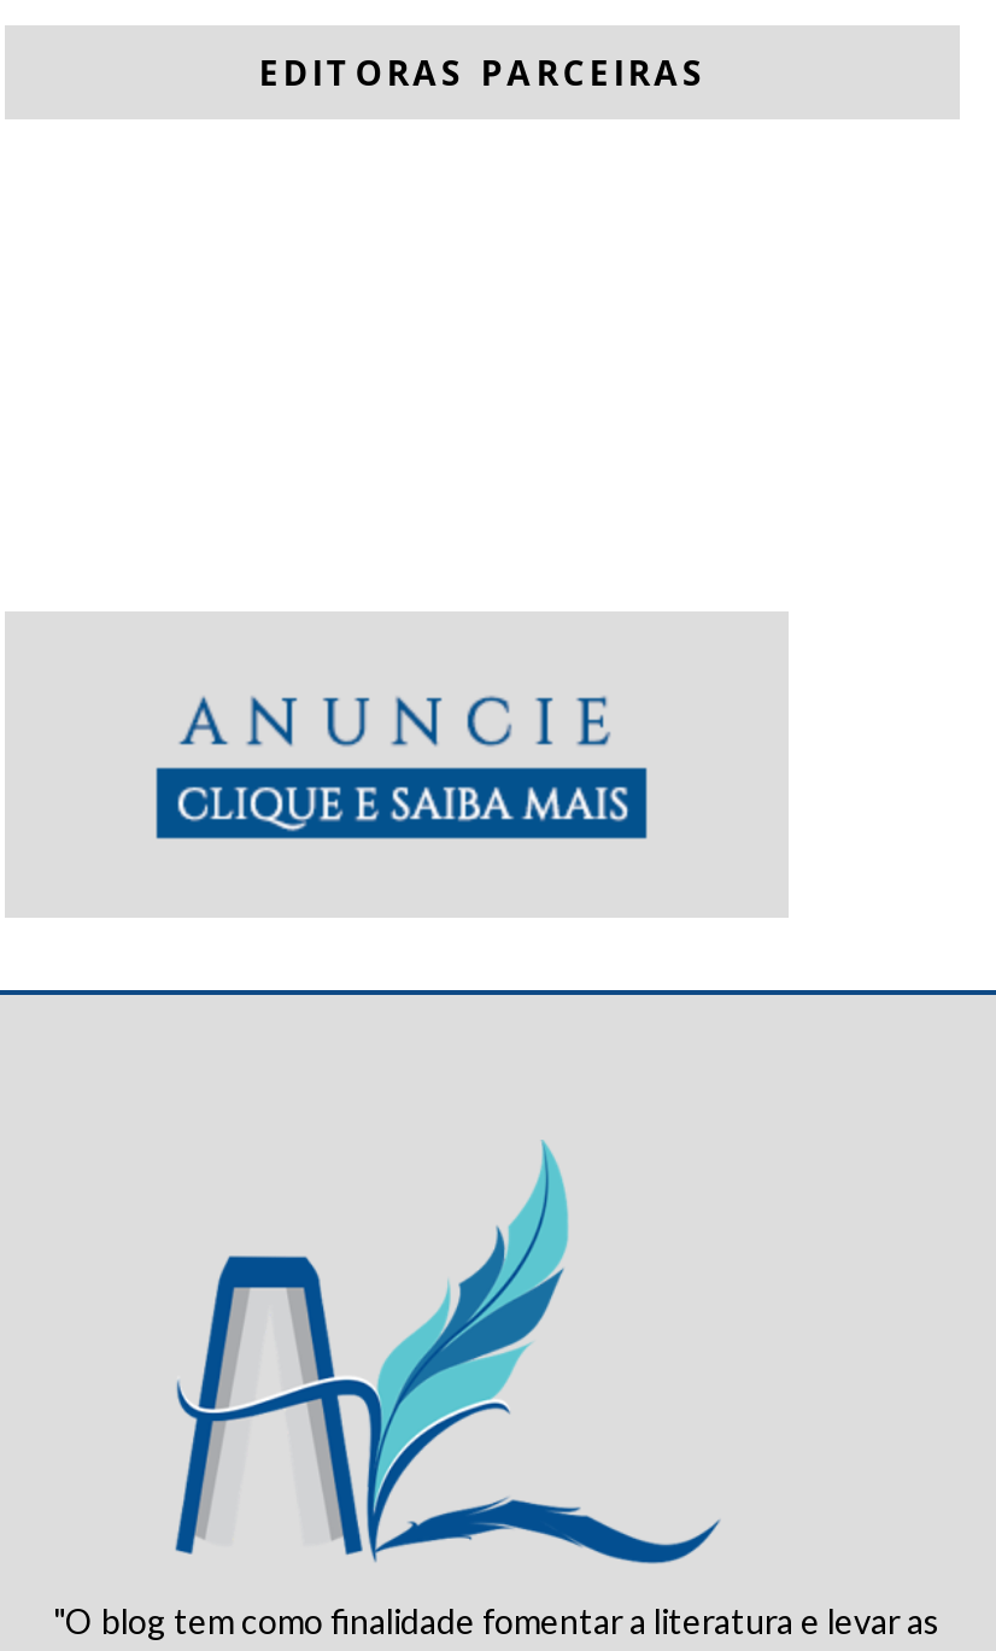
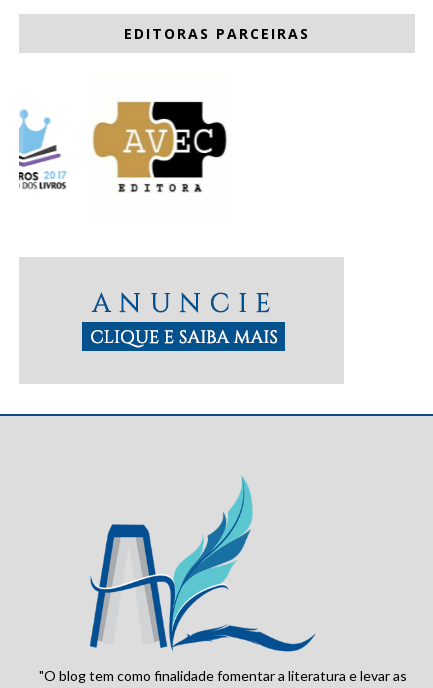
none -> [18,109,67,190] [image]
none -> [92,101,227,193] [image]

